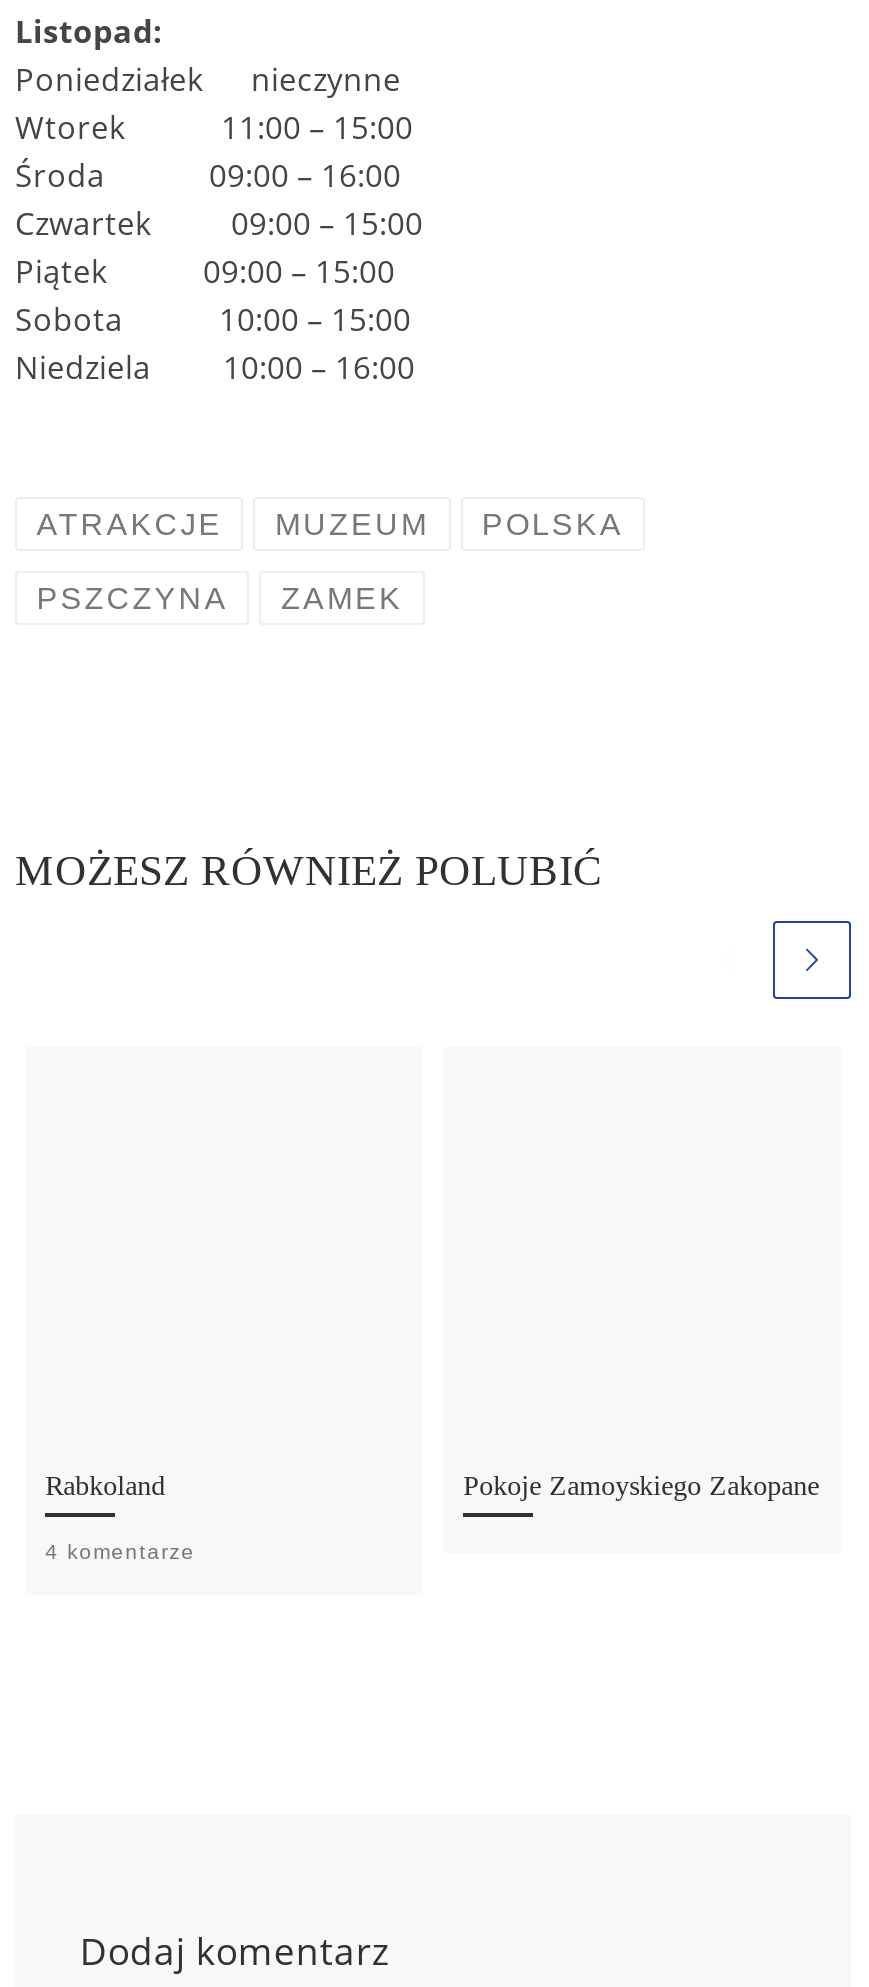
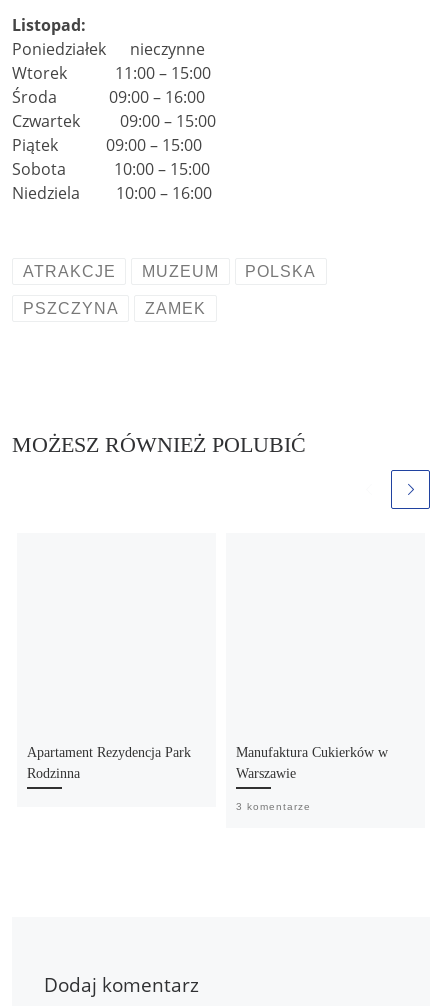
[45,1471,165,1501] Rabkoland -> [27,745,191,781] Apartament Rezydencja Park | Rodzinna
[463,1471,819,1501] Pokoje Zamoyskiego Zakopane -> [236,801,311,812] 3 komentarze
[45,1541,195,1563] 4 komentarze -> [236,745,388,781] Manufaktura Cukierków w | Warszawie

